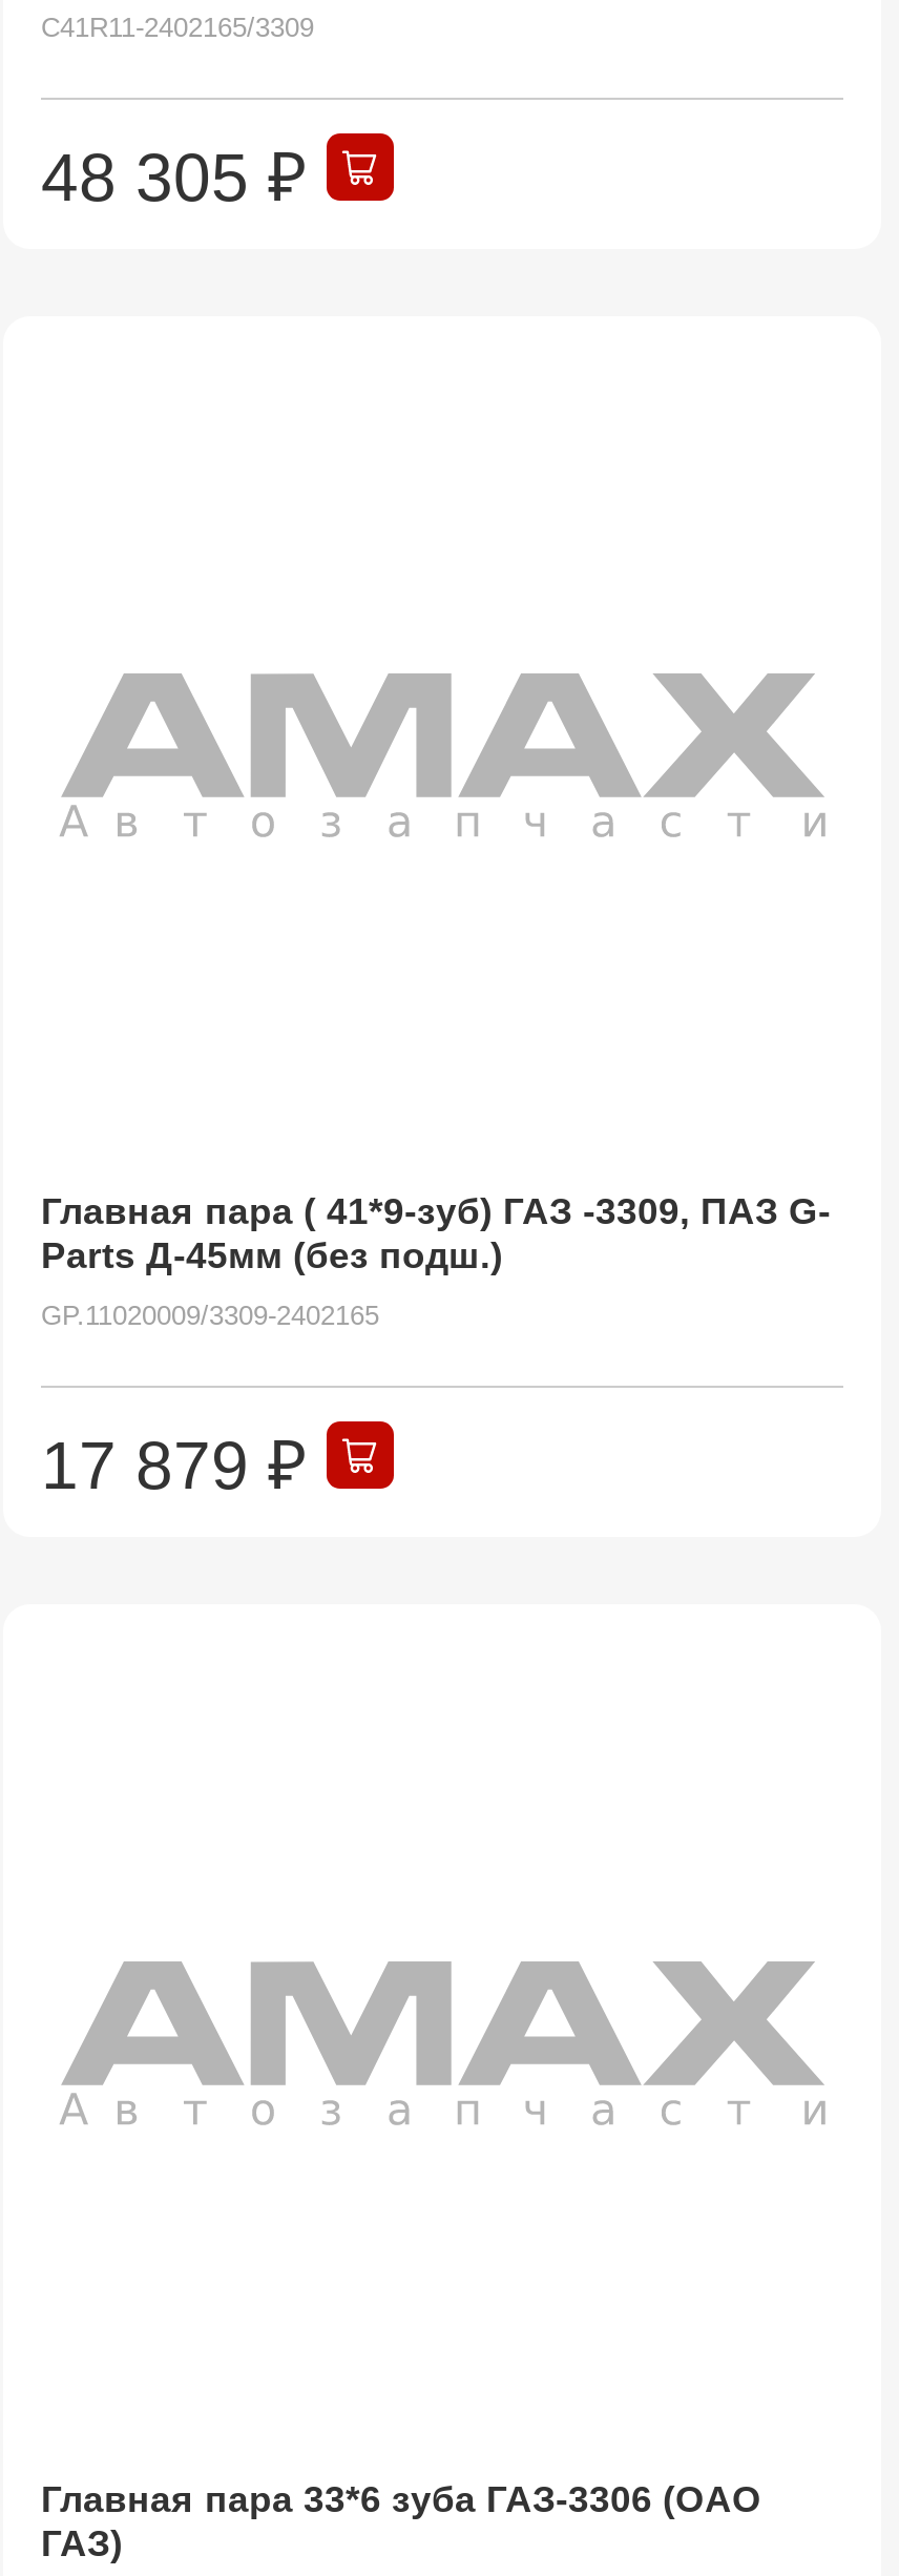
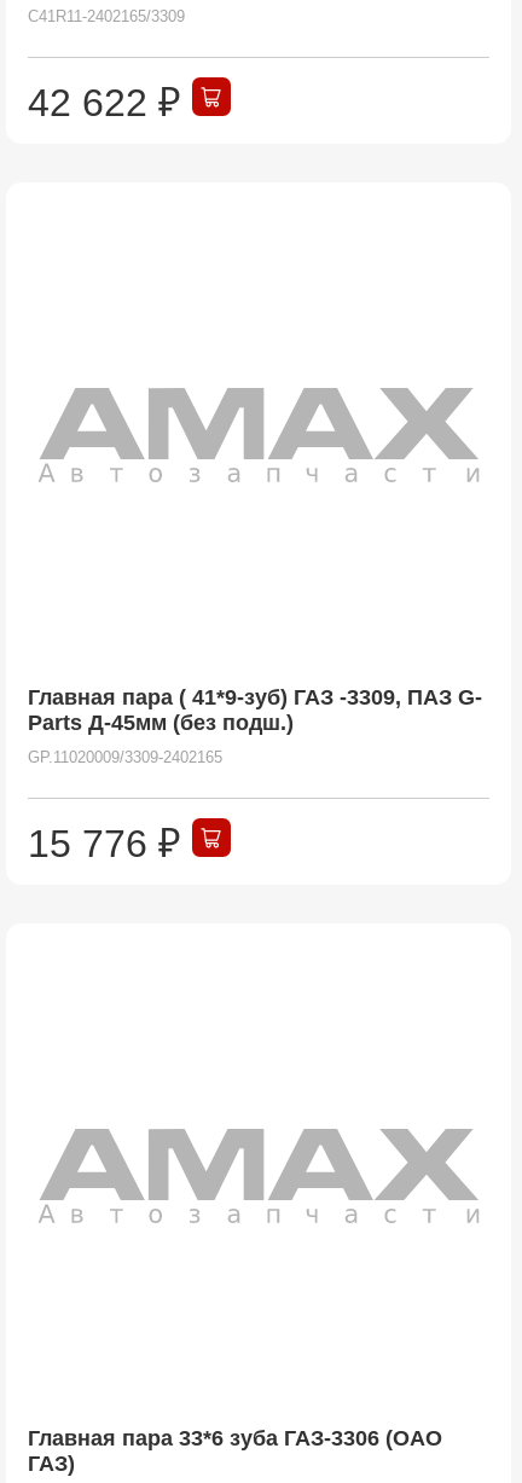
[41,141,308,216] 48 305 ₽ -> [28,81,181,125] 42 622 ₽
[41,1429,308,1504] 17 879 ₽ -> [28,822,181,866] 15 776 ₽

